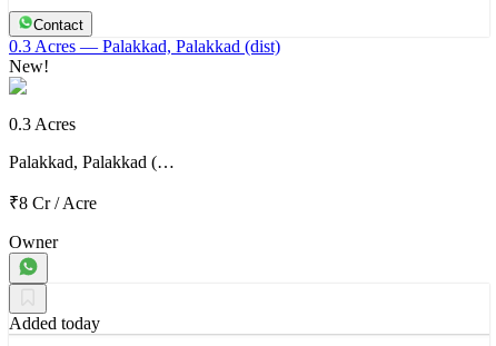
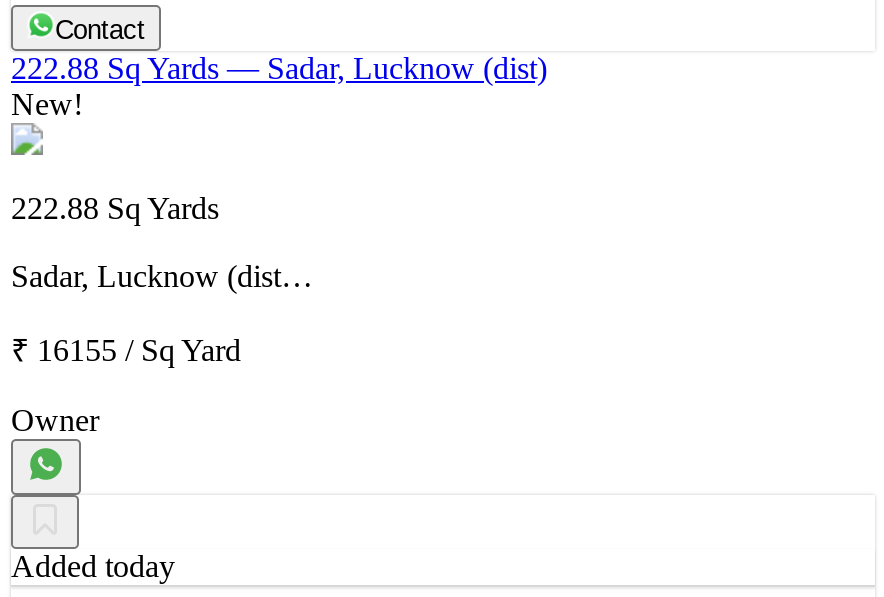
[9,37,280,56] 0.3 Acres — Palakkad, Palakkad (dist) -> [11,52,547,86] 222.88 Sq Yards — Sadar, Lucknow (dist)
[9,115,76,134] 0.3 Acres -> [11,192,219,226] 222.88 Sq Yards
[9,153,175,172] Palakkad, Palakkad (… -> [11,260,313,294] Sadar, Lucknow (dist…
[9,194,97,213] ₹8 Cr / Acre -> [11,334,241,368] ₹ 16155 / Sq Yard

